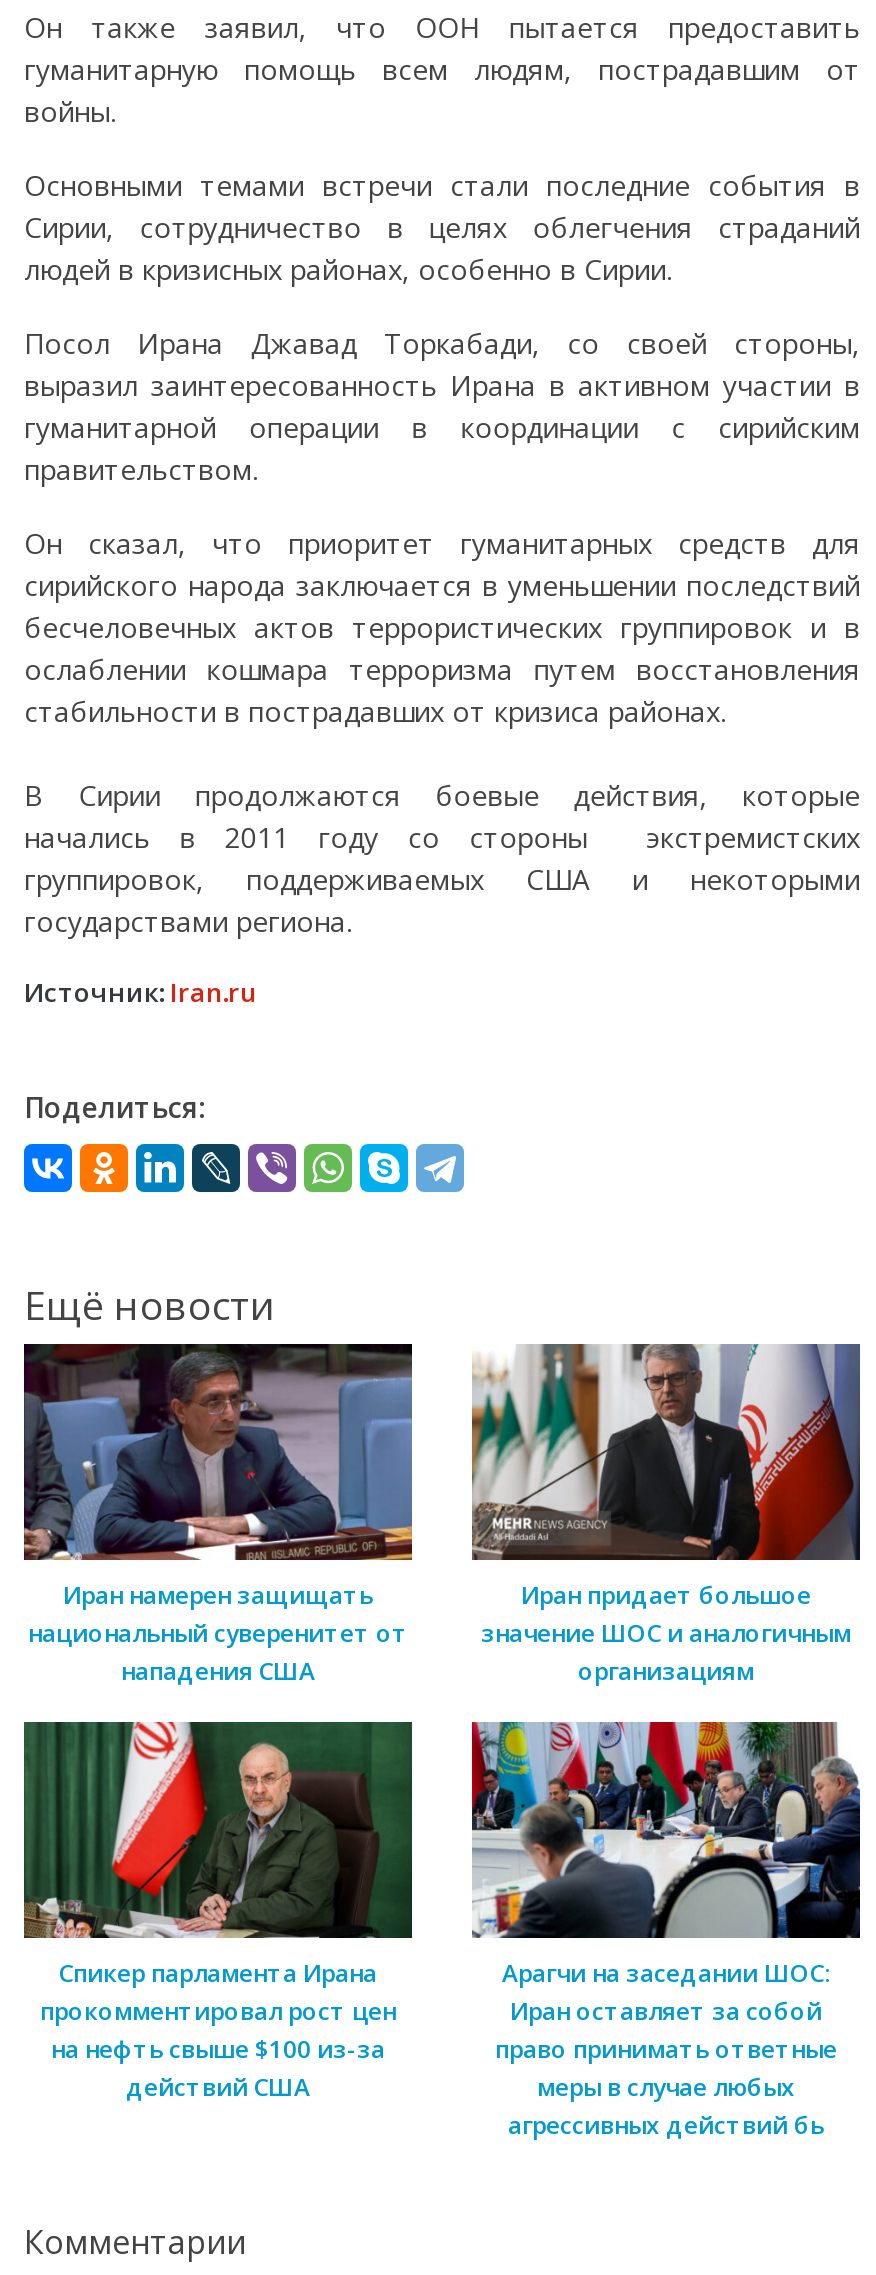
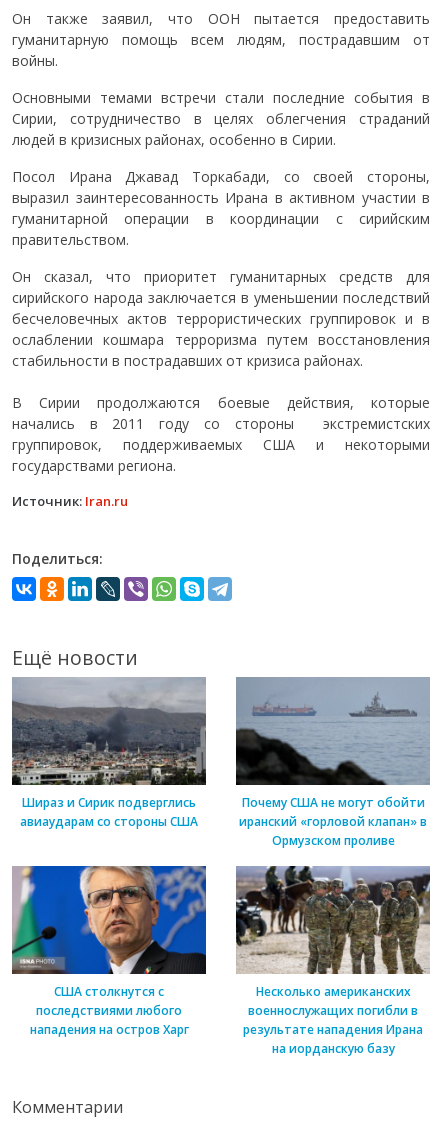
[24,1342,412,1688] [image] | Иран намерен защищать | национальный суверенитет от | нападения США -> [11,677,207,830] [image] | Шираз и Сирик подверглись | авиаударам со стороны США
[470,1342,860,1688] [image] | Иран придает большое | значение ШОС и аналогичным | организациям -> [235,676,429,849] [image] | Почему США не могут обойти | иранский «горловой клапан» в | Ормузском проливе
[24,1720,414,2104] [image] | Спикер парламента Ирана | прокомментировал рост цен | на нефть свыше $100 из-за | действий США -> [12,865,207,1038] [image] | США столкнутся с | последствиями любого | нападения на остров Харг
[470,1720,862,2142] [image] | Арагчи на заседании ШОС: | Иран оставляет за собой | право принимать ответные | меры в случае любых | агрессивных действий бь -> [235,865,431,1057] [image] | Несколько американских | военнослужащих погибли в | результате нападения Ирана | на иорданскую базу

